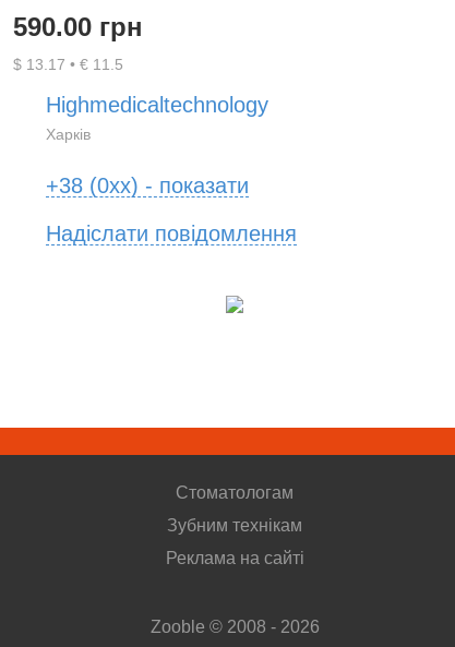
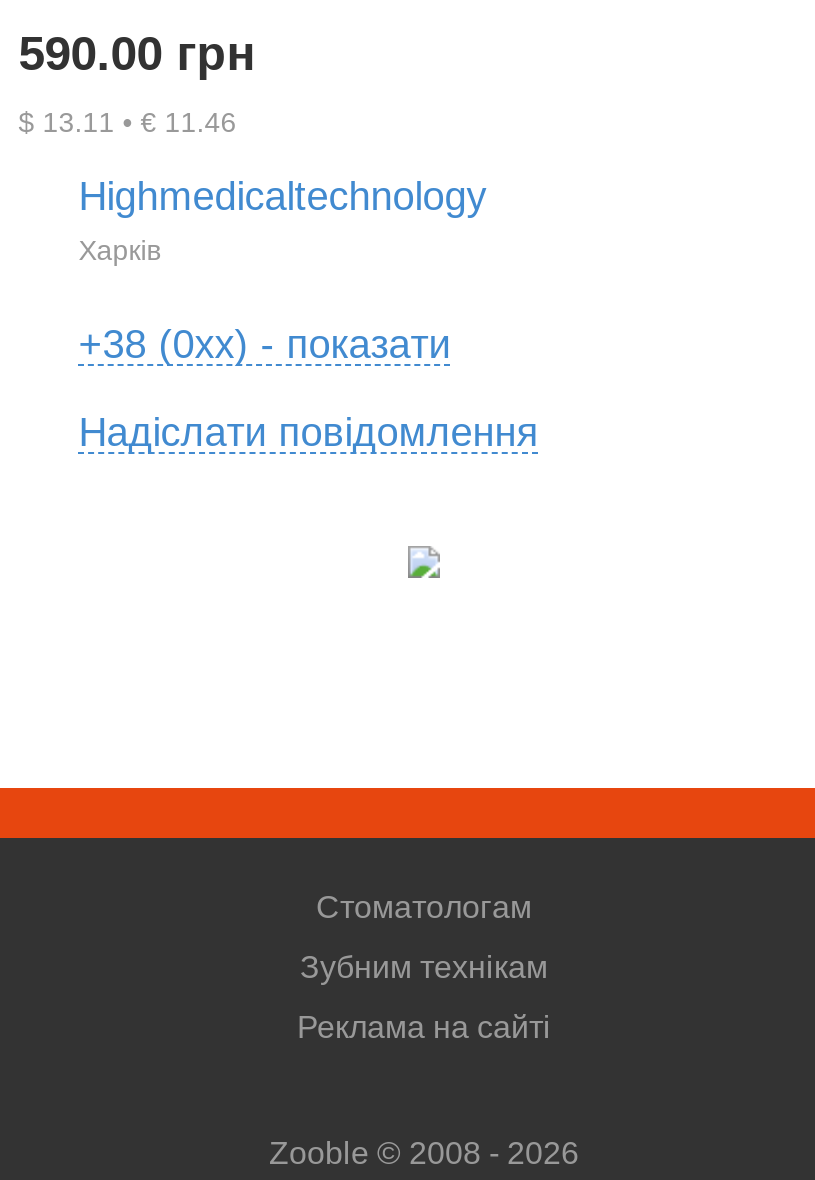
[13,55,124,73] $ 13.17 • € 11.5 -> [18,105,236,137] $ 13.11 • € 11.46

